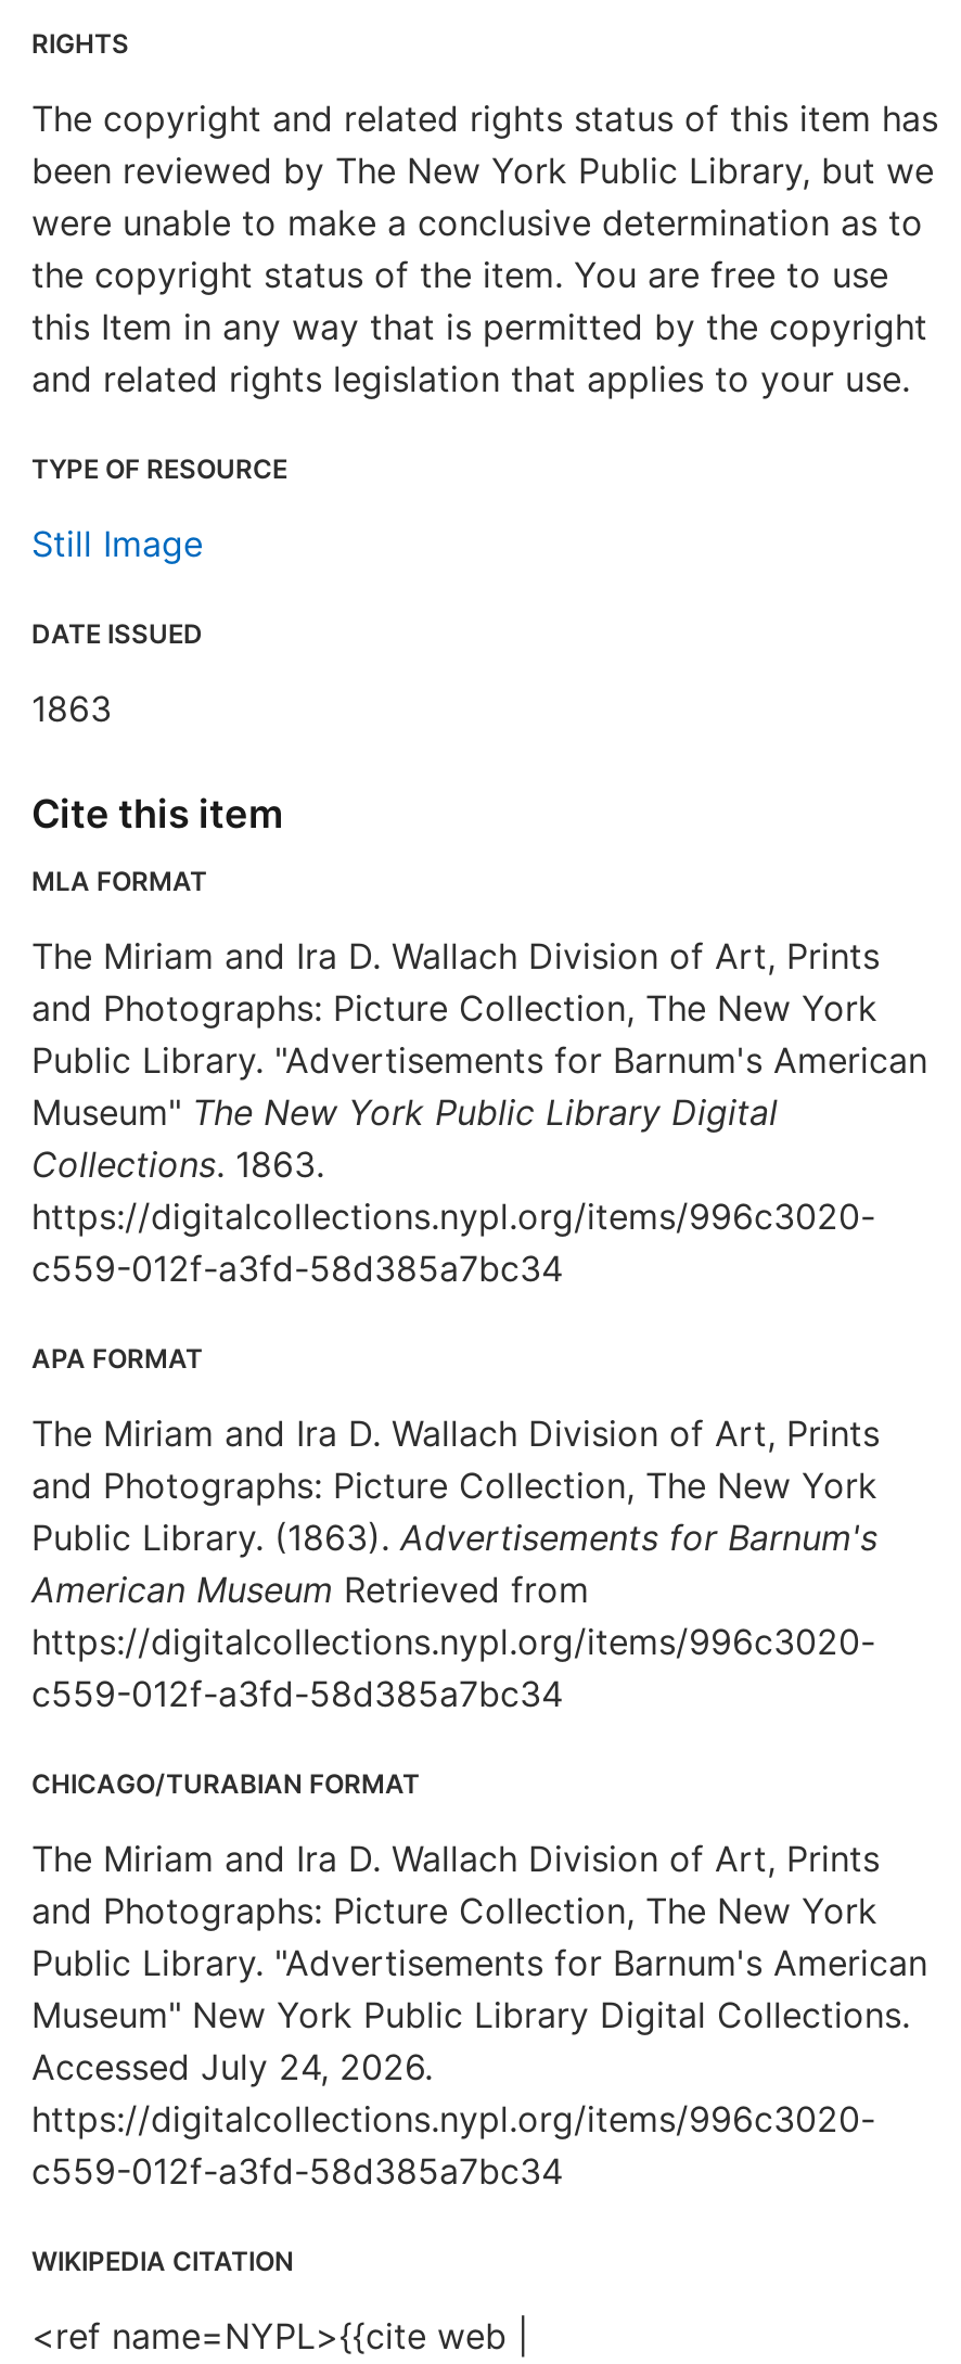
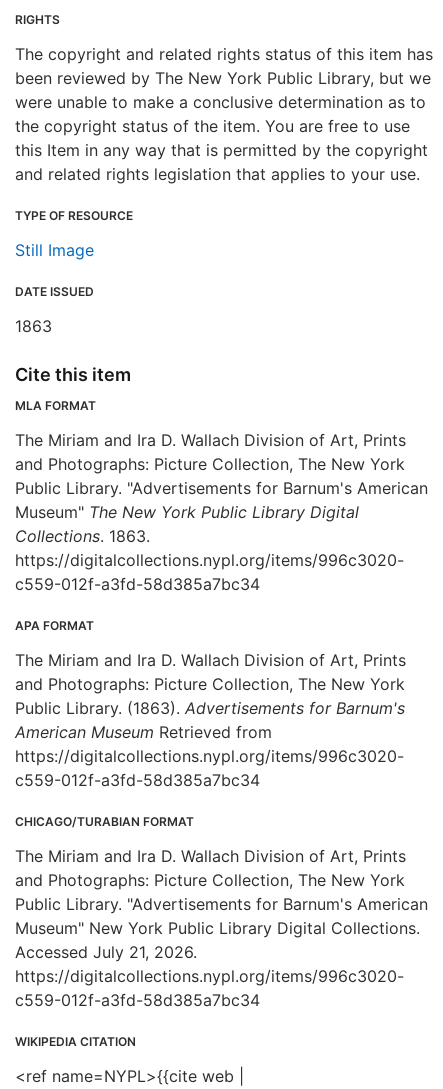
[31,2045,433,2088] Accessed July 24, 2026. -> [15,942,197,962] Accessed July 21, 2026.

